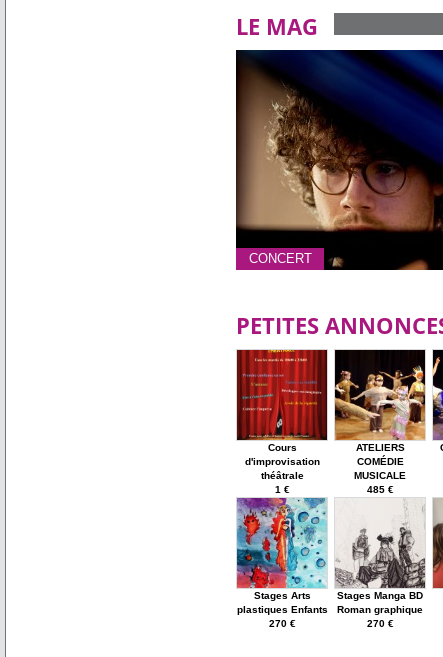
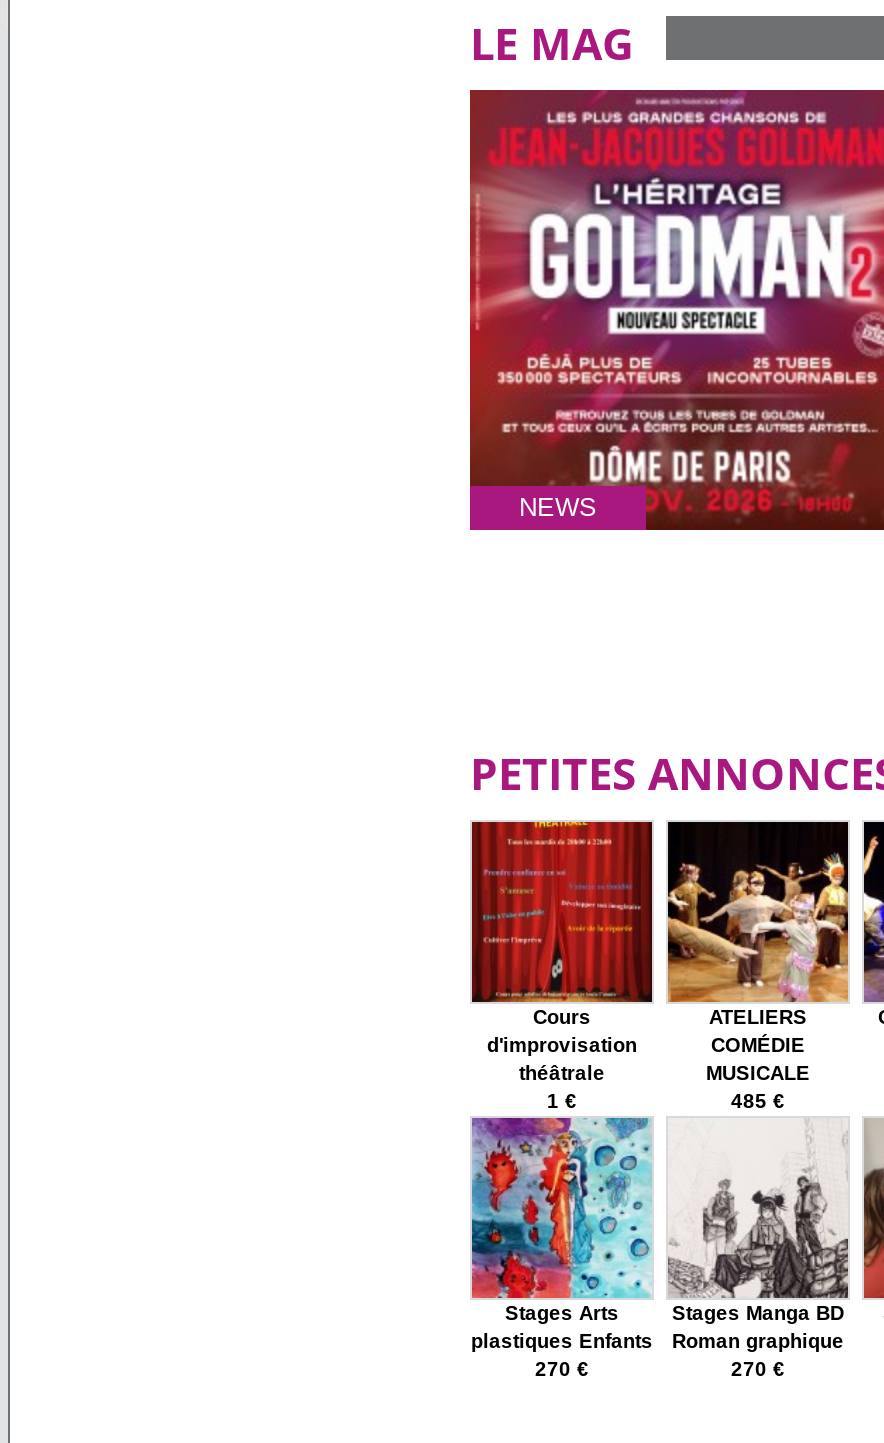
[235,49,440,271] [image] | CONCERT -> [468,88,878,532] [image] | NEWS

